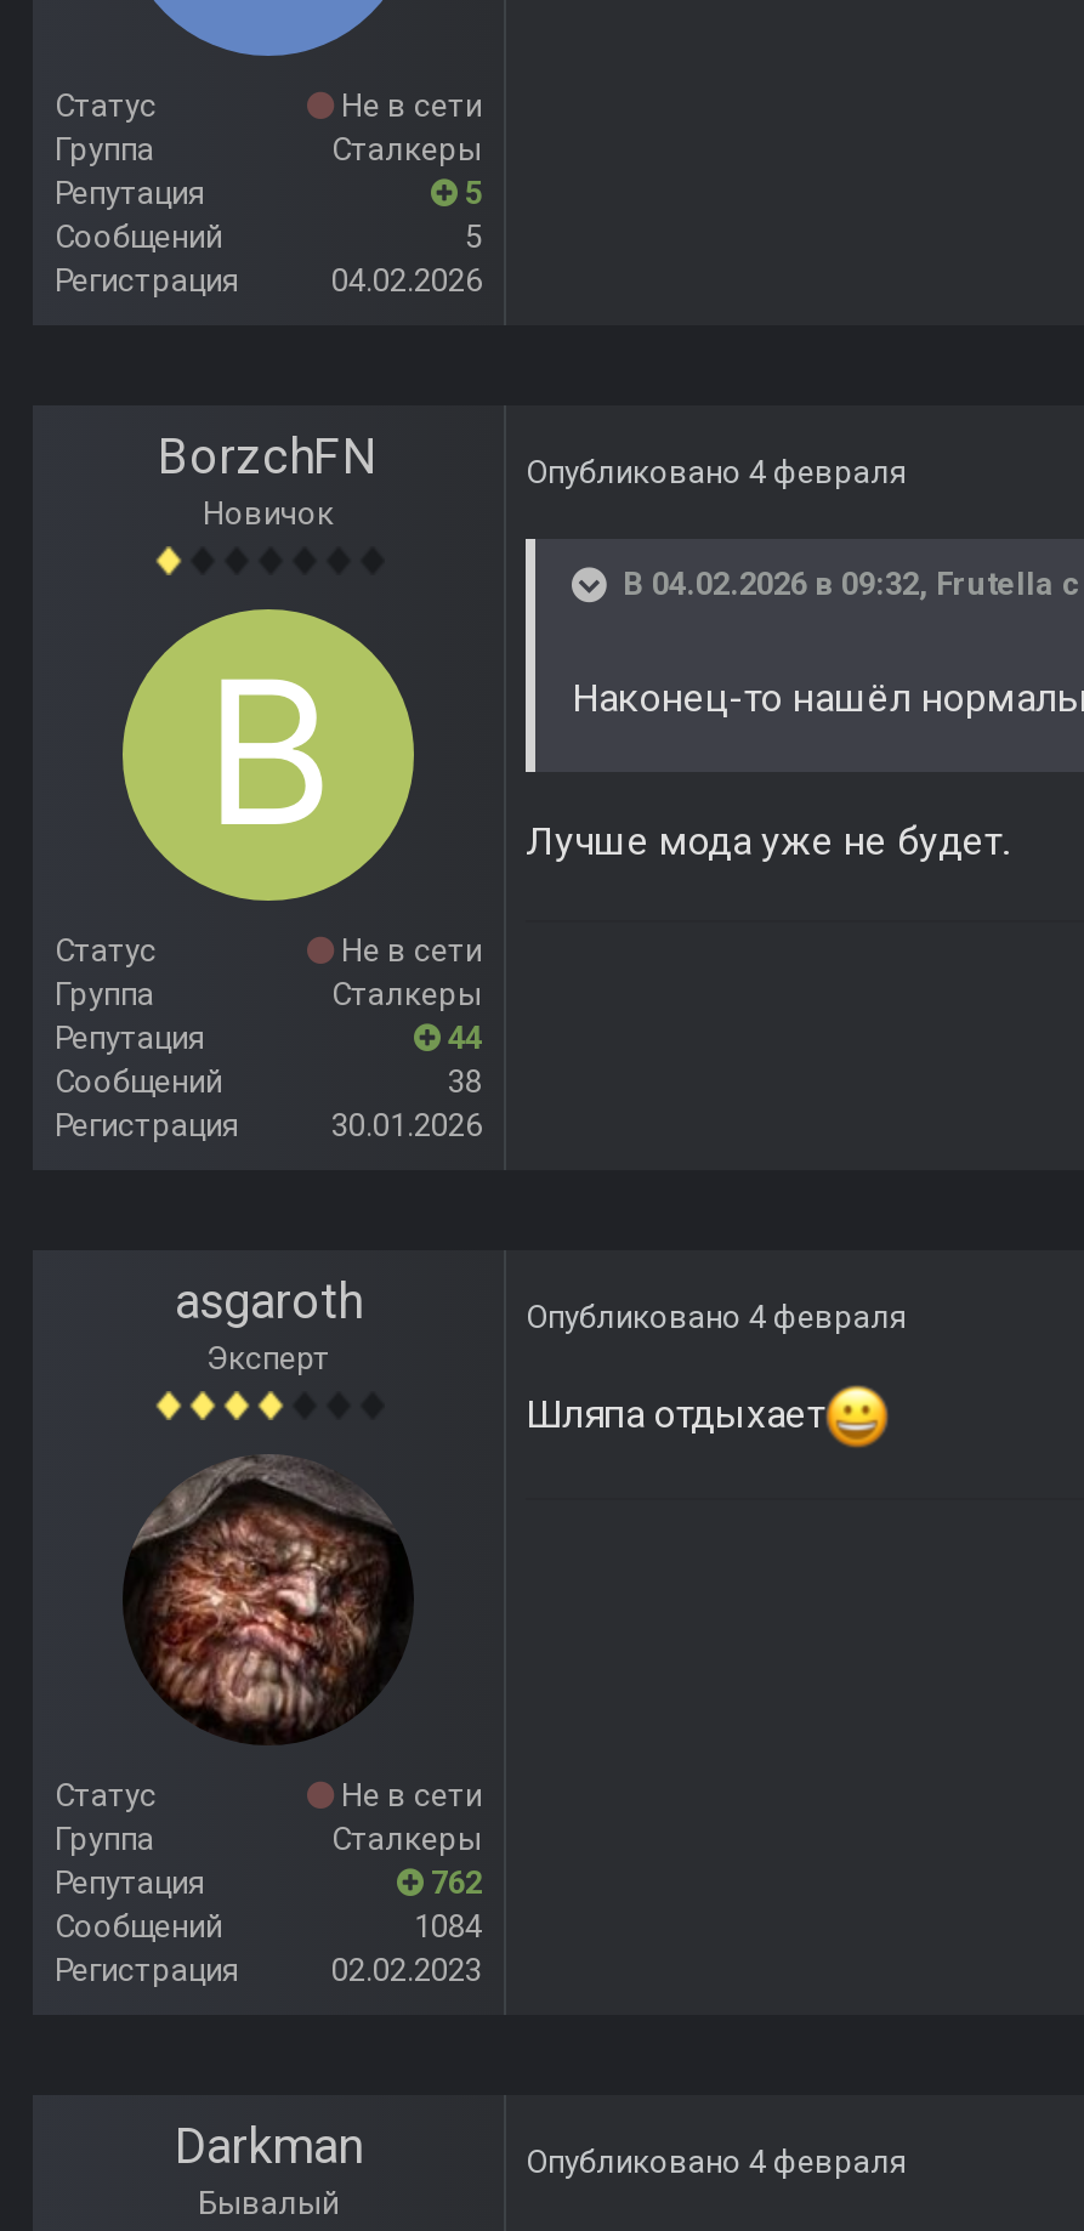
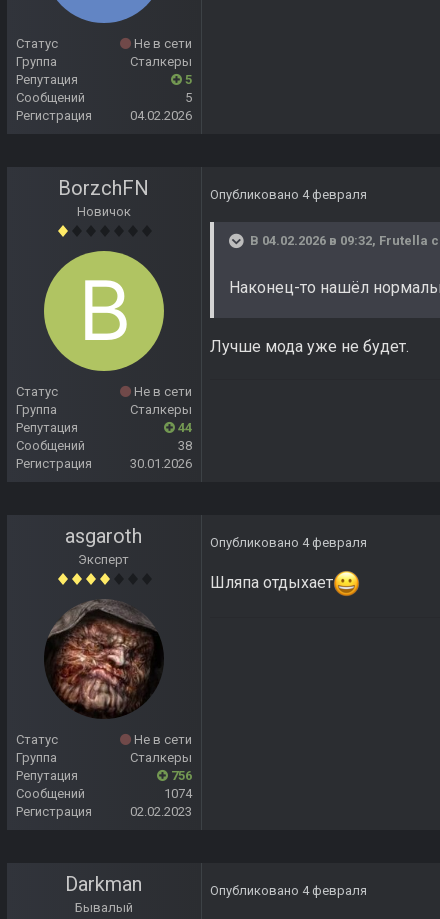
[424,1865,482,1901] 762 -> [168,768,192,783] 756
[414,1909,482,1945] 1084 -> [164,786,192,801] 1074

